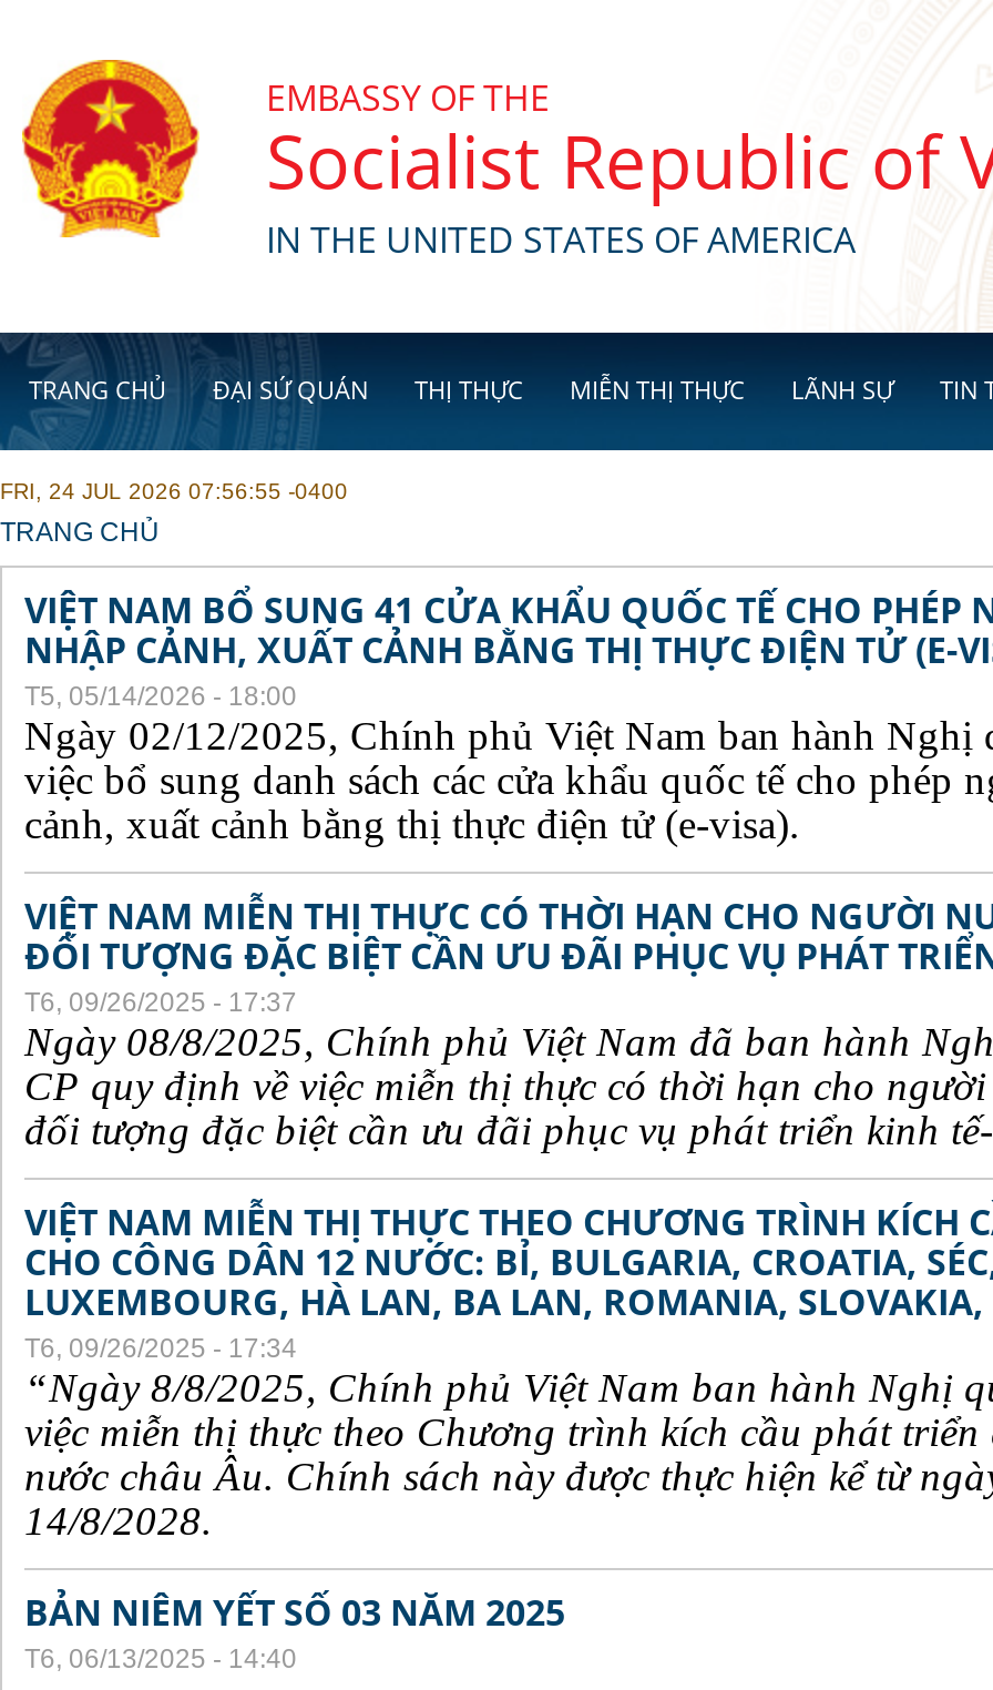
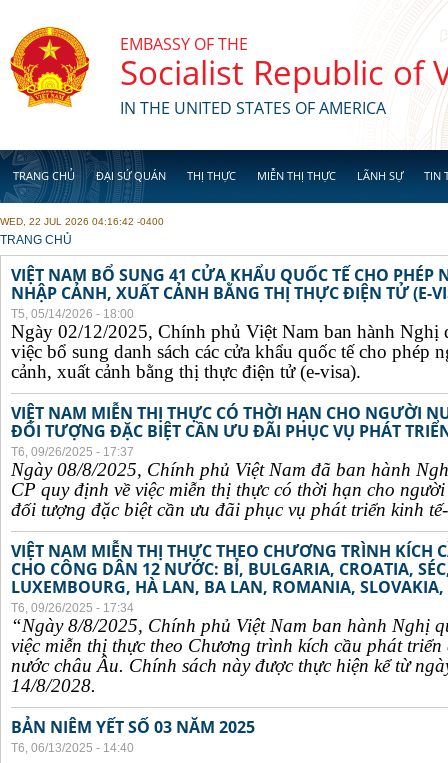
[0,479,348,503] FRI, 24 JUL 2026 07:56:55 -0400 -> [0,216,164,227] WED, 22 JUL 2026 04:16:42 -0400

